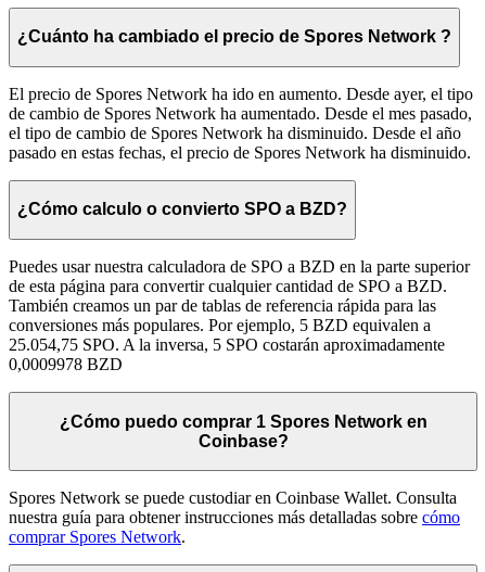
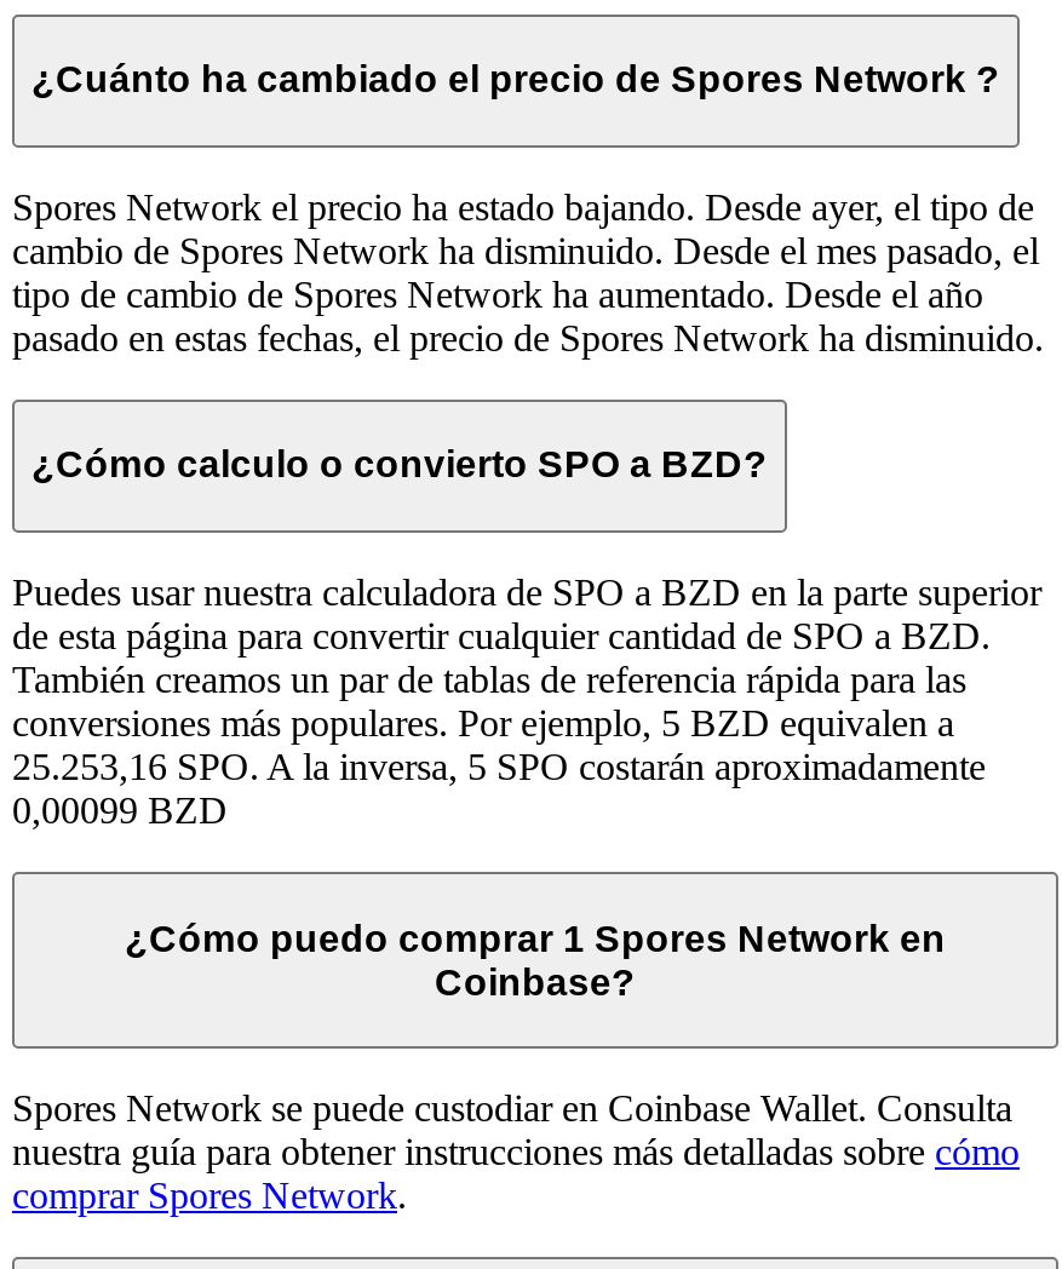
[9,85,473,142] El precio de Spores Network ha ido en aumento. Desde ayer, el tipo | de cambio de Spores Network ha aumentado. Desde el mes pasado, | el tipo de cambio de Spores Network ha disminuido. Desde el año -> [12,186,1039,315] Spores Network el precio ha estado bajando. Desde ayer, el tipo de | cambio de Spores Network ha disminuido. Desde el mes pasado, el | tipo de cambio de Spores Network ha aumentado. Desde el año
[9,335,445,354] 25.054,75 SPO. A la inversa, 5 SPO costarán aproximadamente -> [12,746,986,787] 25.253,16 SPO. A la inversa, 5 SPO costarán aproximadamente
[9,355,123,373] 0,0009978 BZD -> [12,790,228,831] 0,00099 BZD

